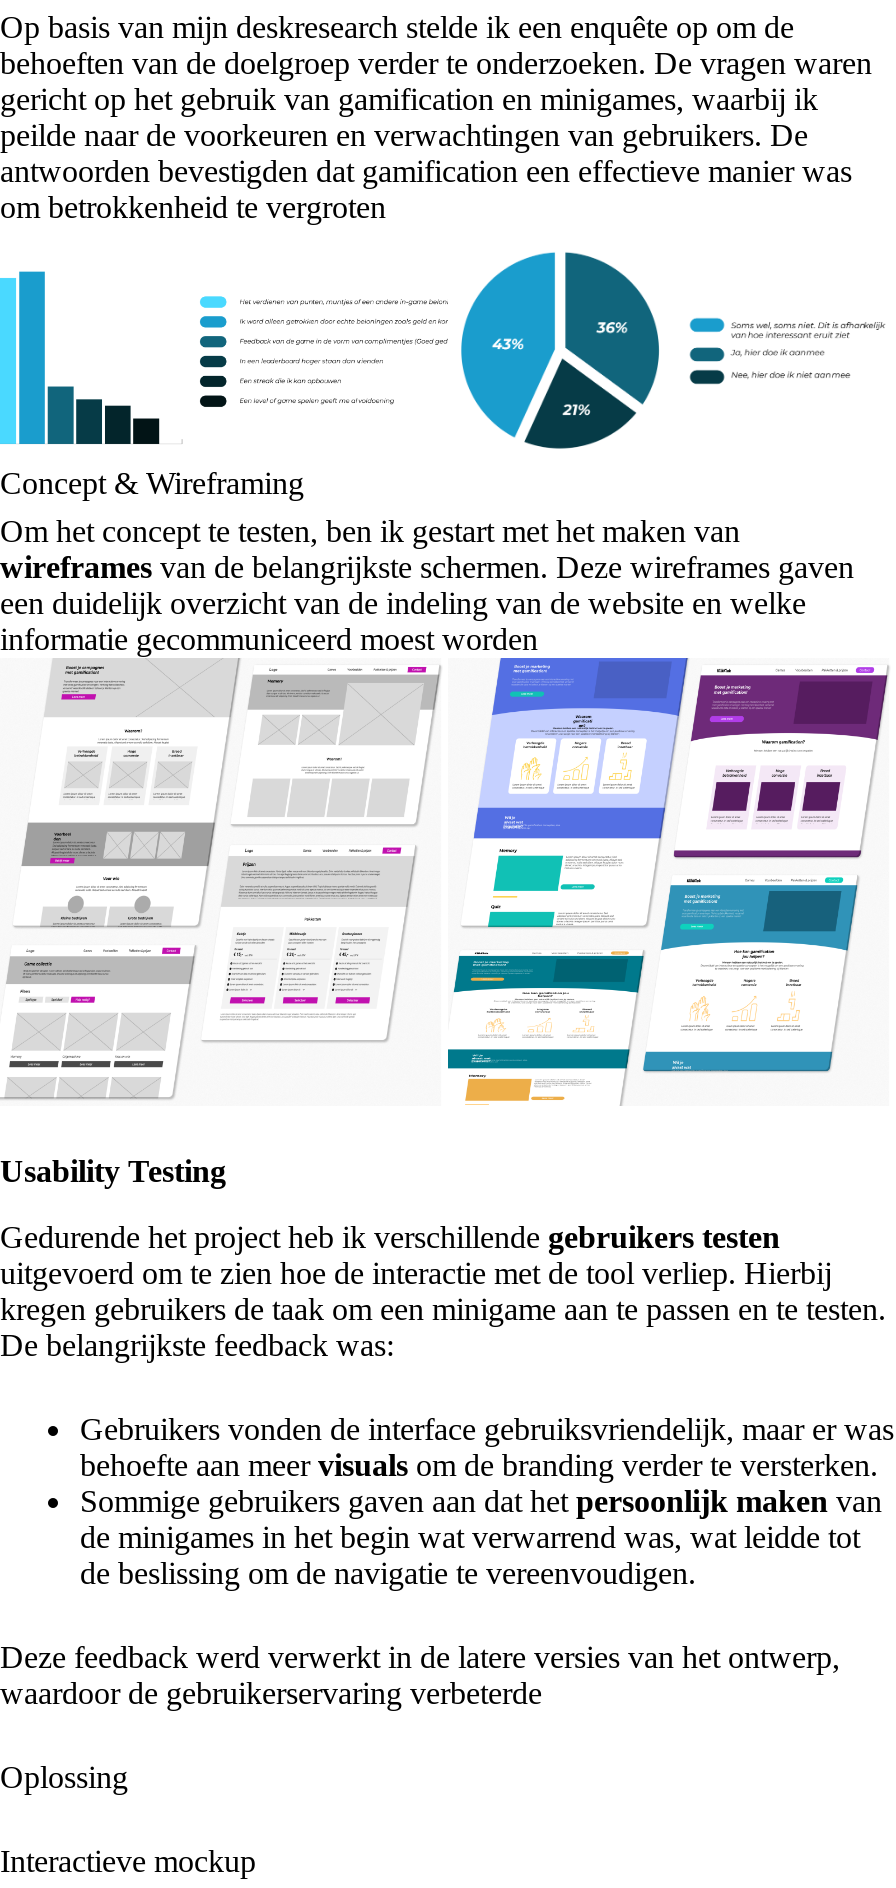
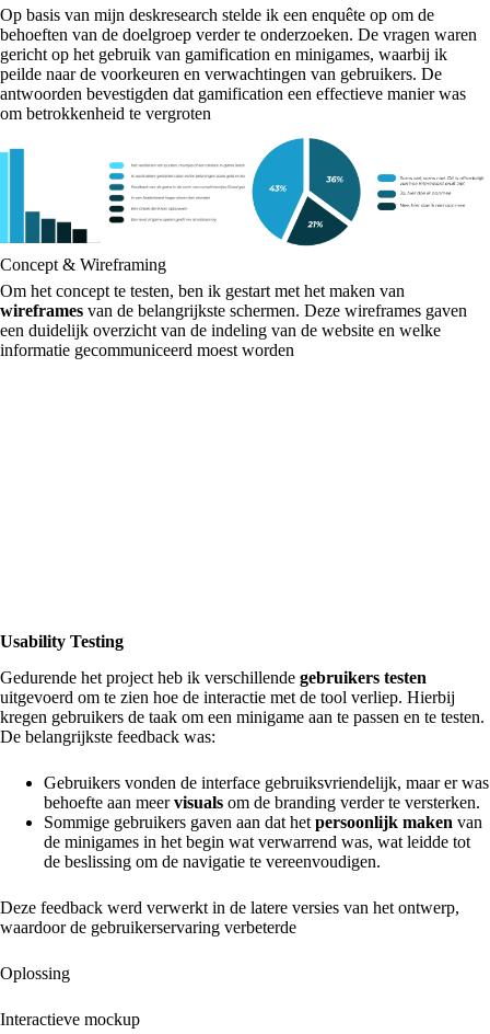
[6,656,890,1104] [image] -> none

